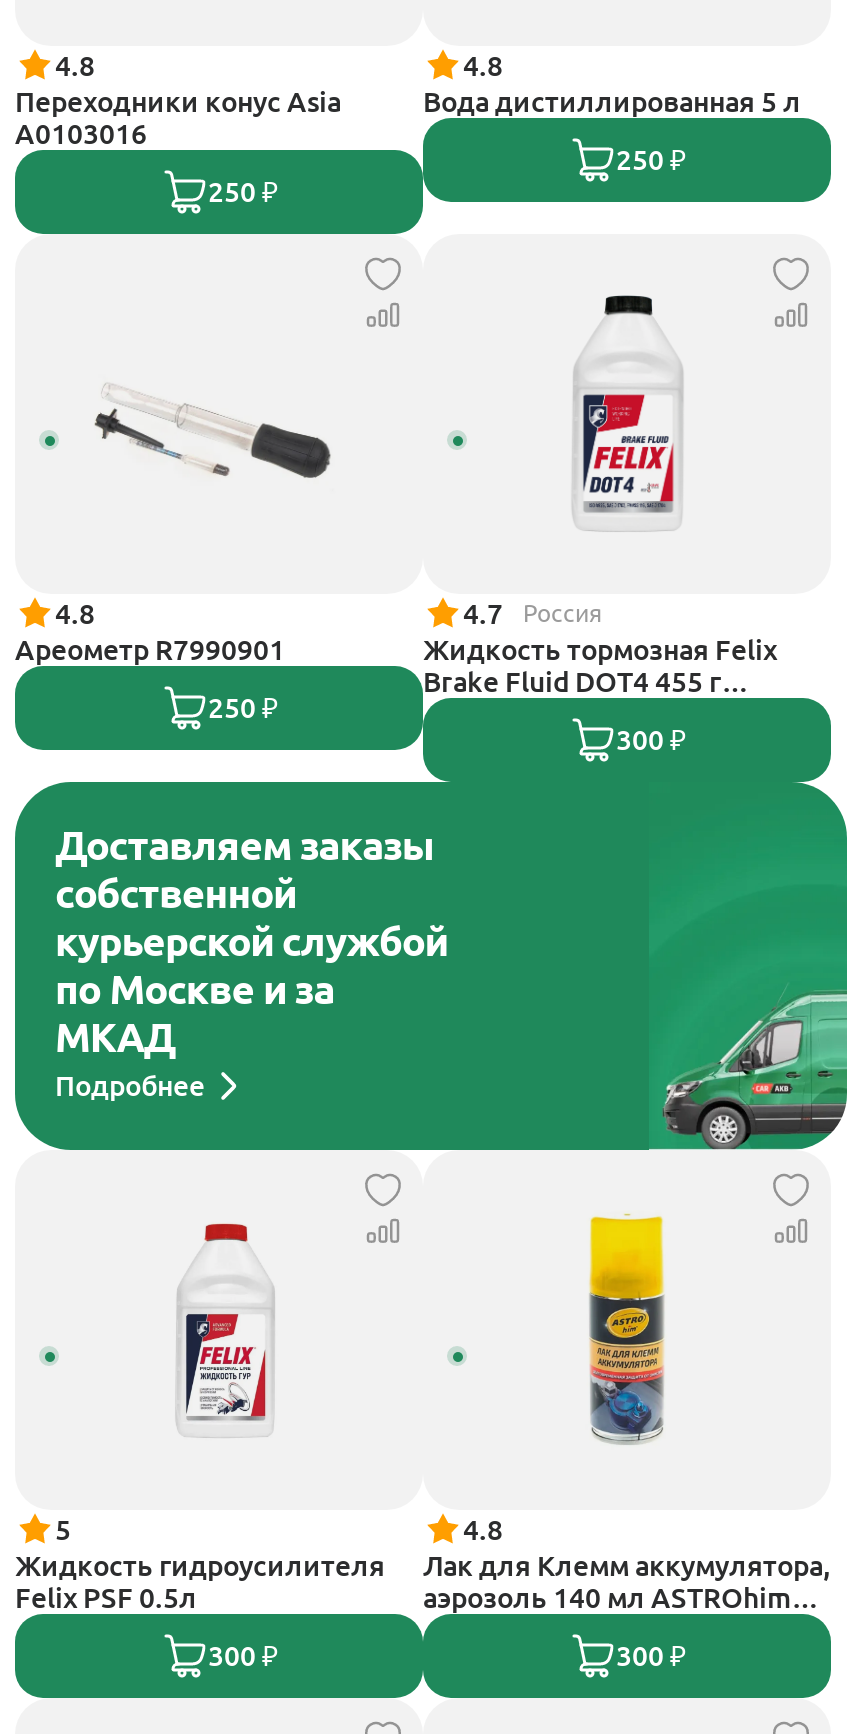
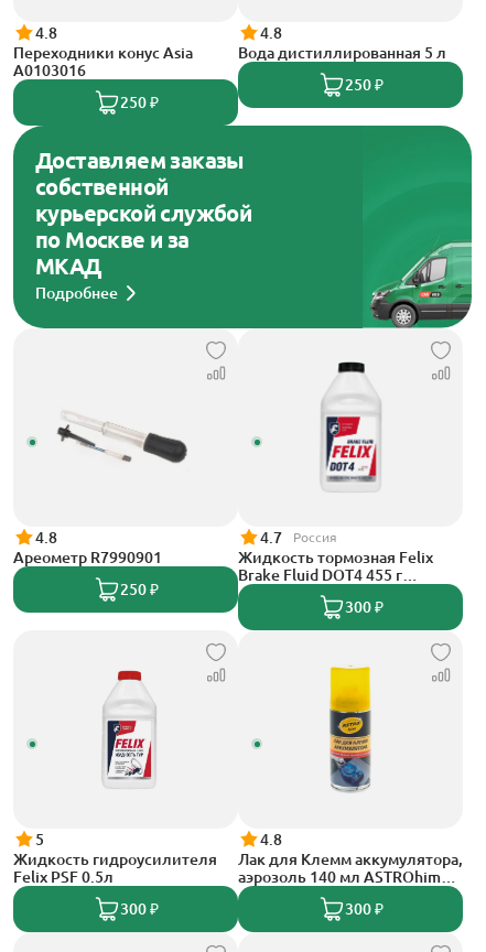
moved [15,336,777,756] -> [13,385,433,616]: [image] | 4.8 | Ареометр R7990901 | ... | Brake Fluid DOT4 455 г | 300 ₽
moved [13,780,849,1152] -> [12,125,473,329]: [image] | Доставляем заказы | собственной | курьерской службой | по Москве и за | МКАД | Подробнее

